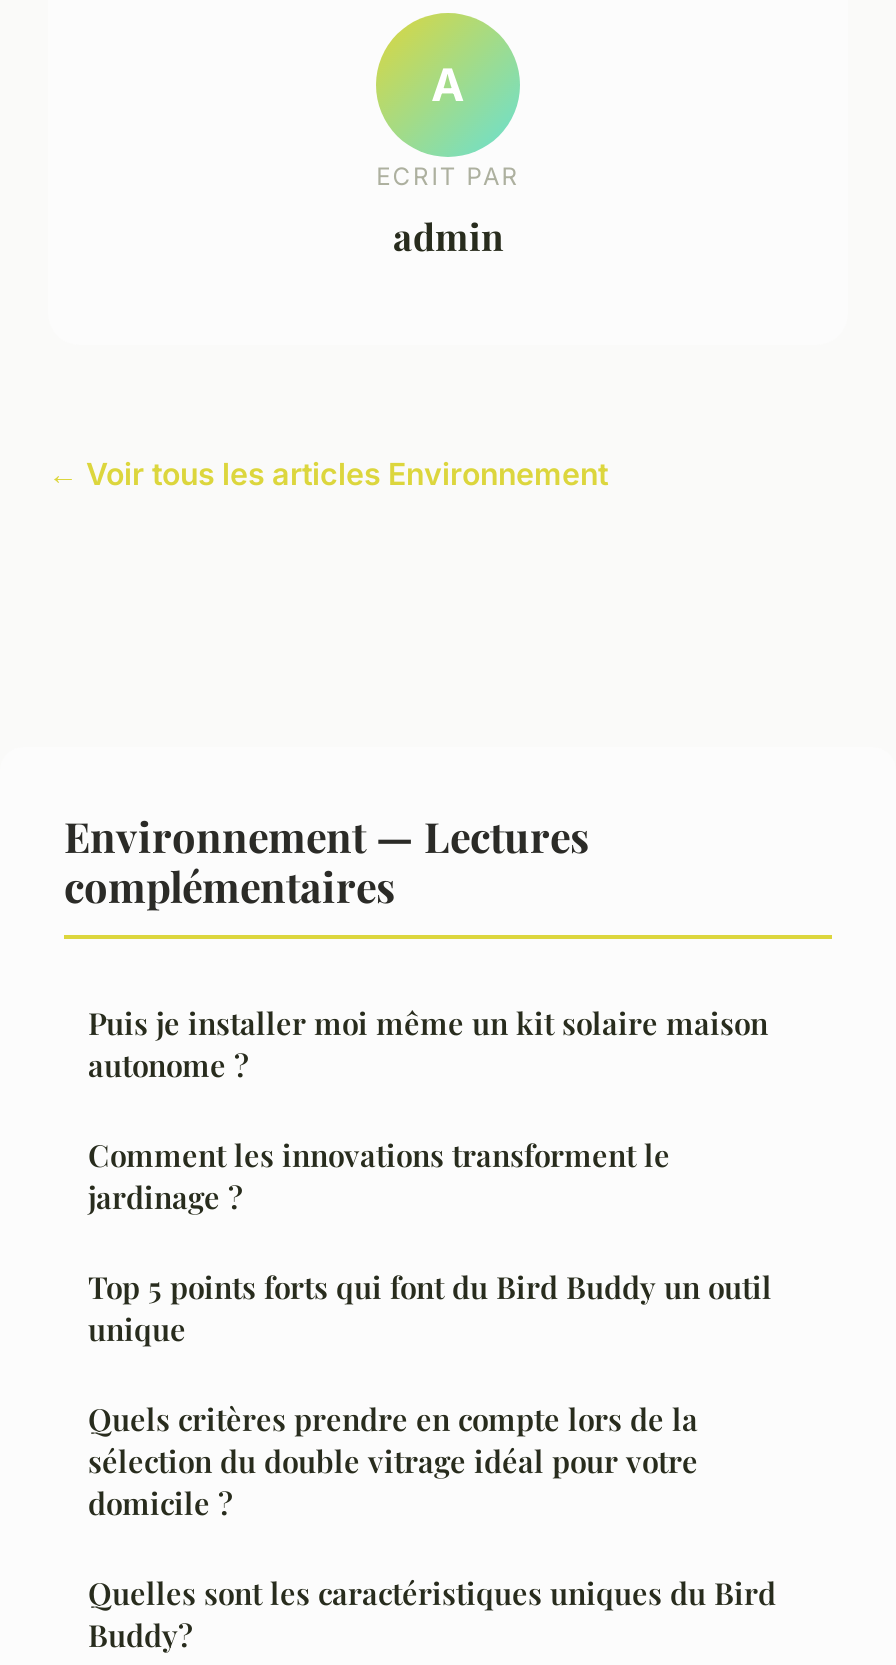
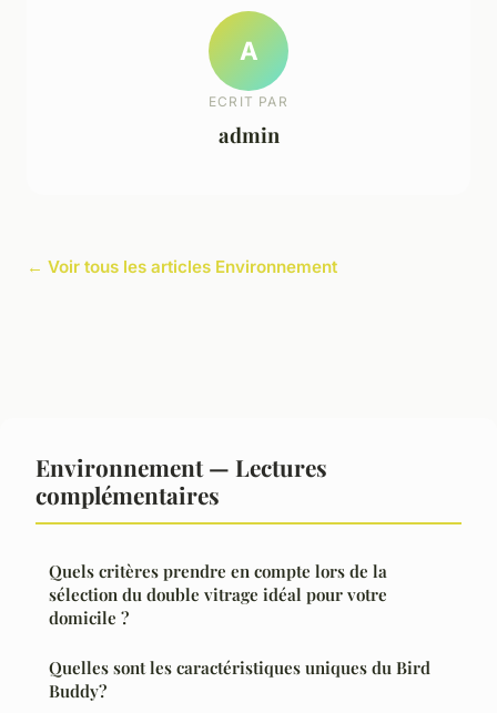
[88,1002,772,1348] Puis je installer moi même un kit solaire maison | autonome ? | Comment les innovations transforment le | jardinage ? | Top 5 points forts qui font du Bird Buddy un outil | unique -> none

